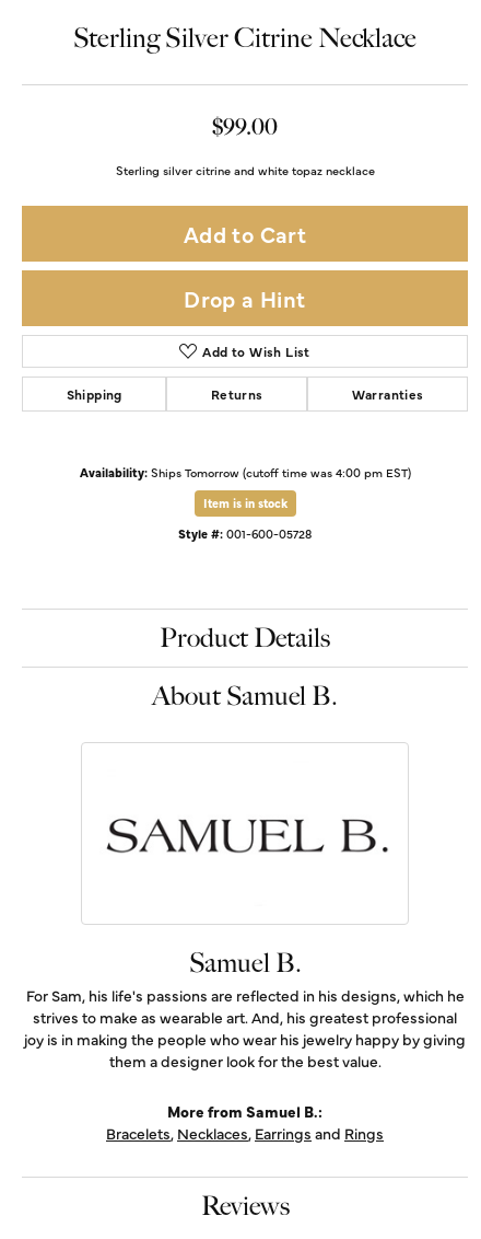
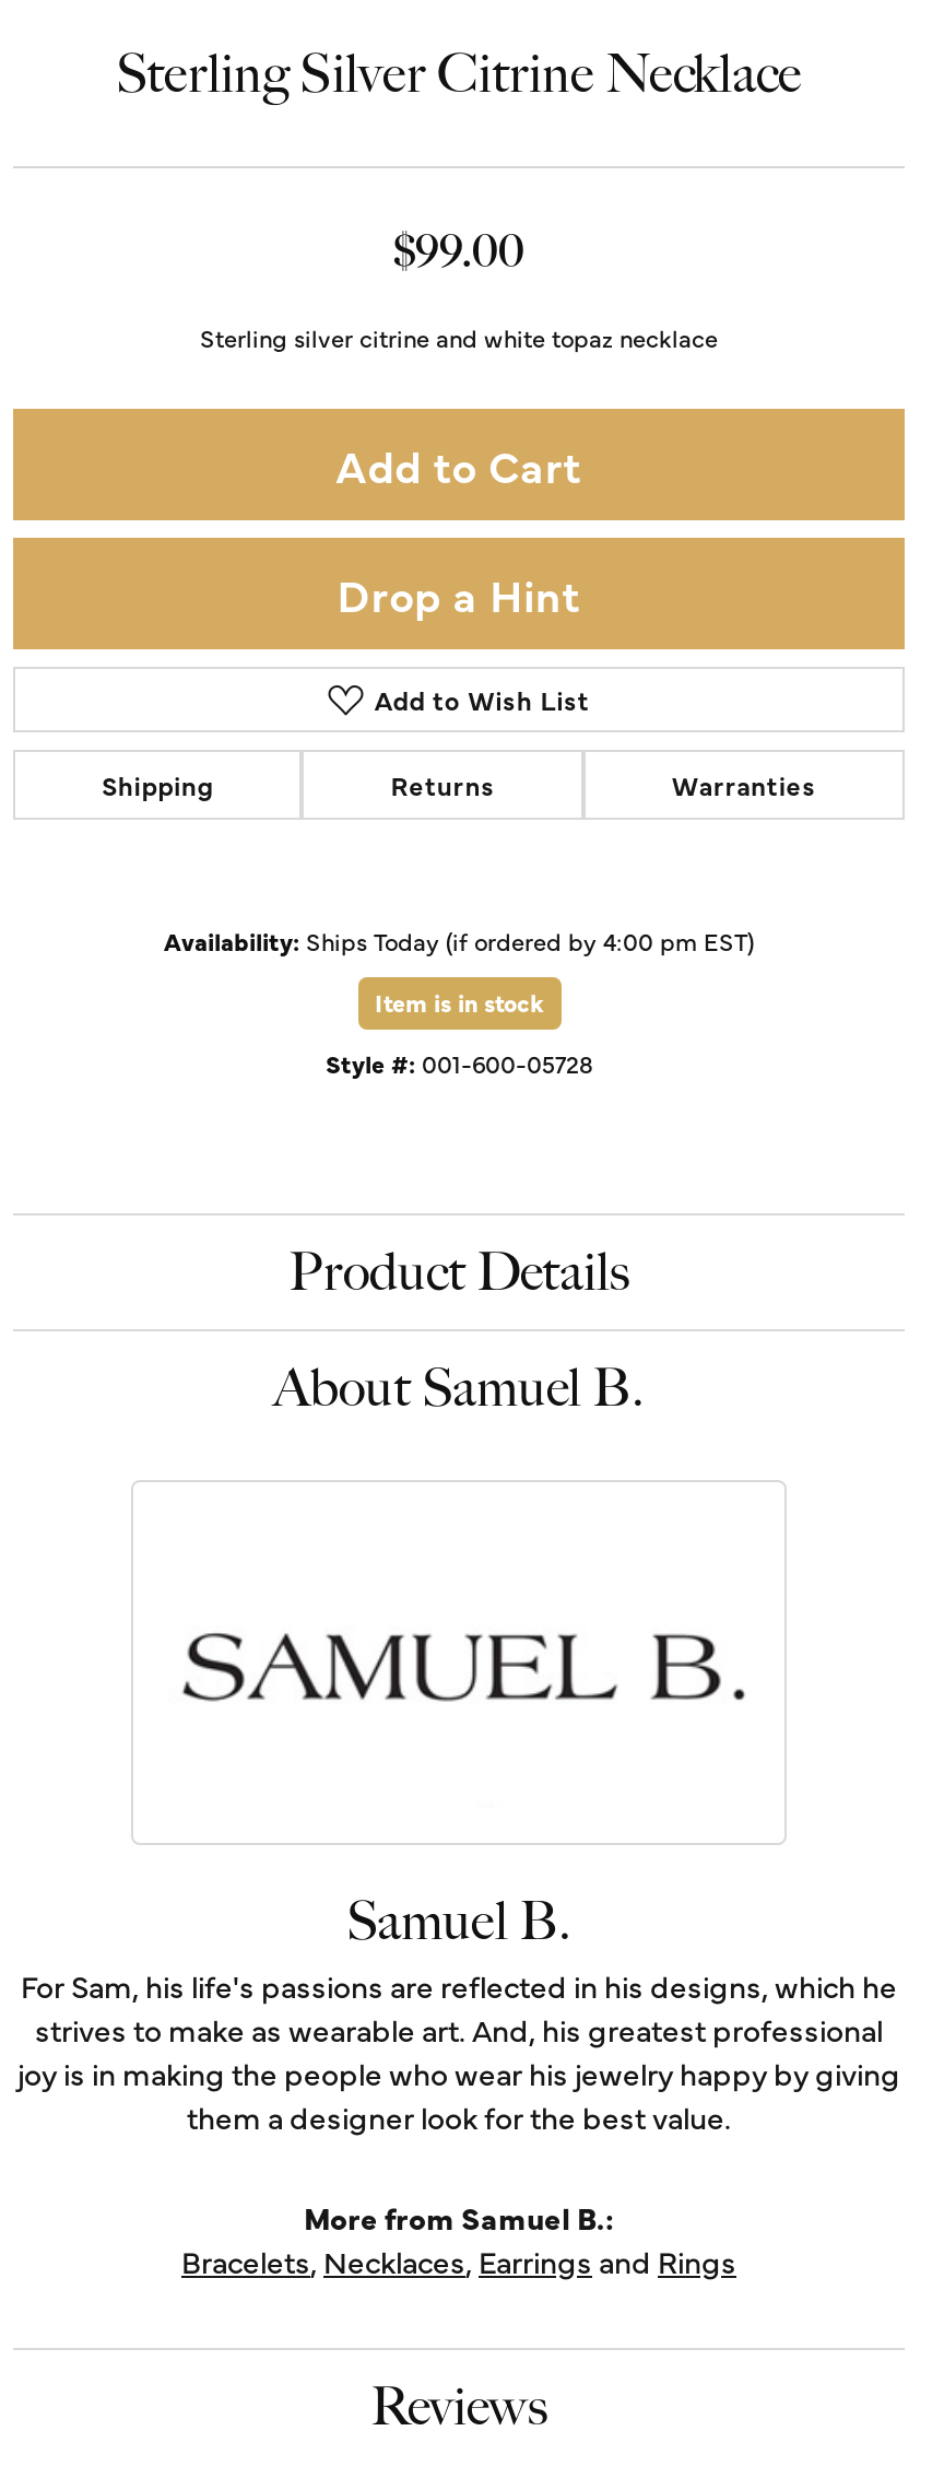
[79,464,410,480] Availability: Ships Tomorrow (cutoff time was 4:00 pm EST) -> [164,925,754,958] Availability: Ships Today (if ordered by 4:00 pm EST)

